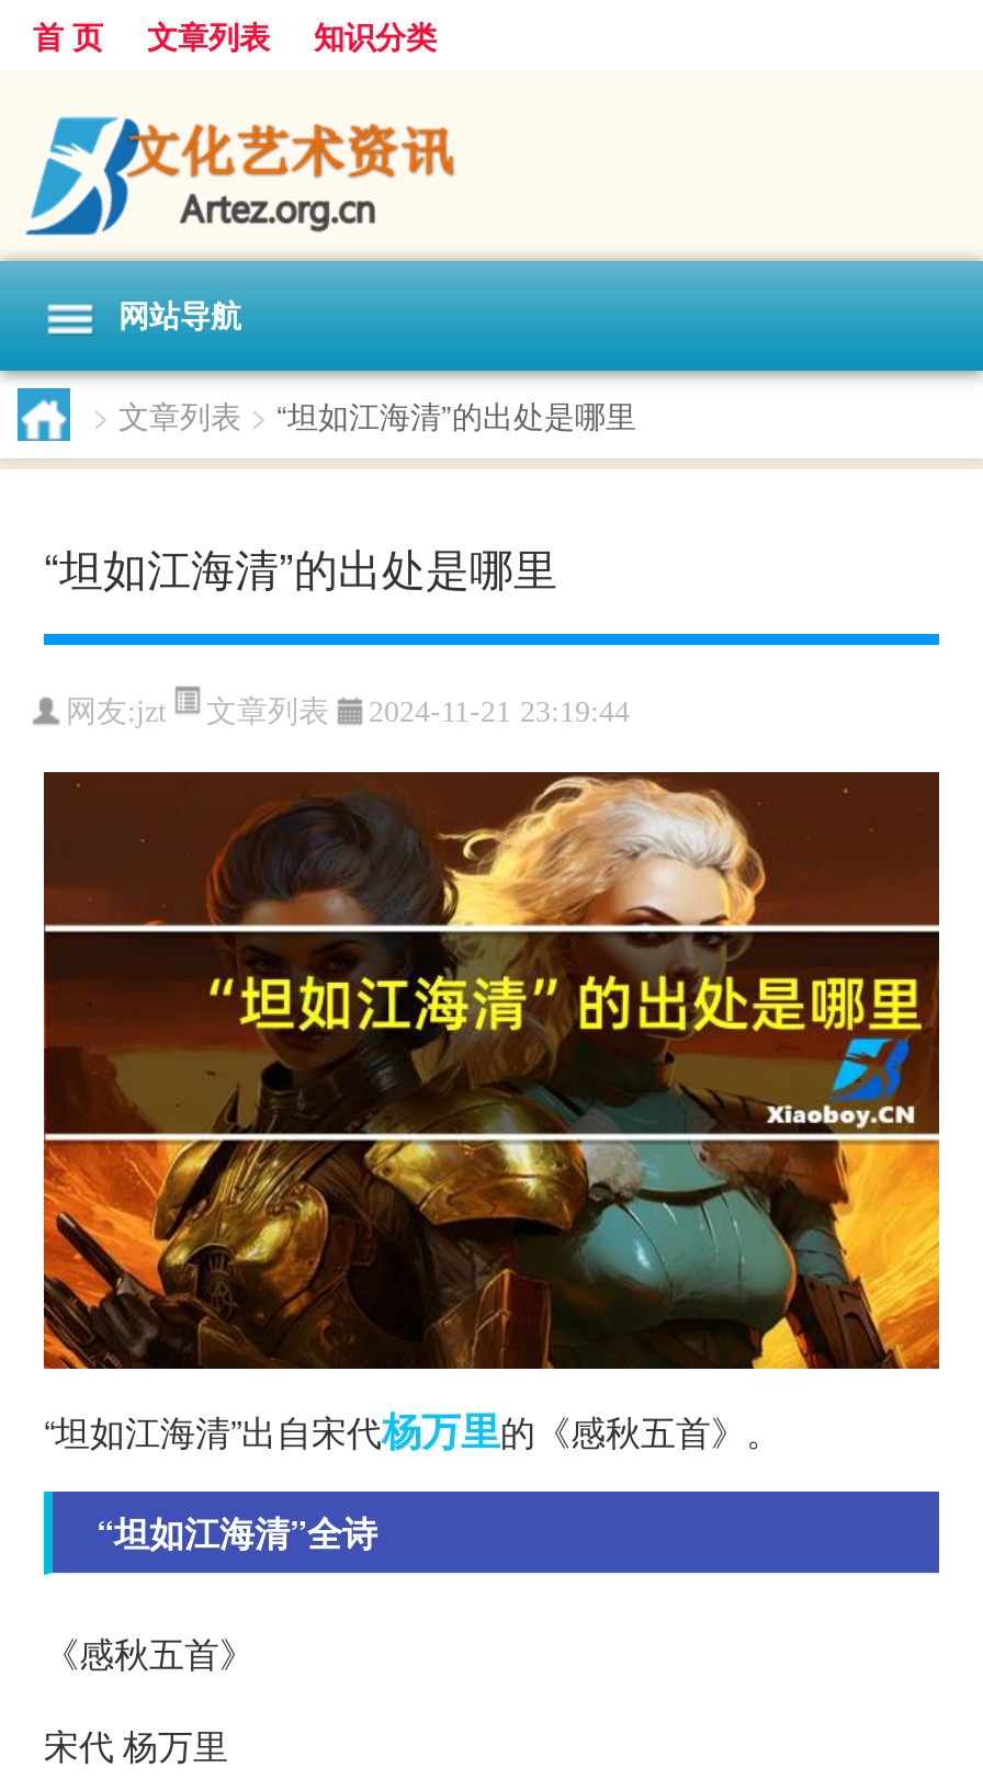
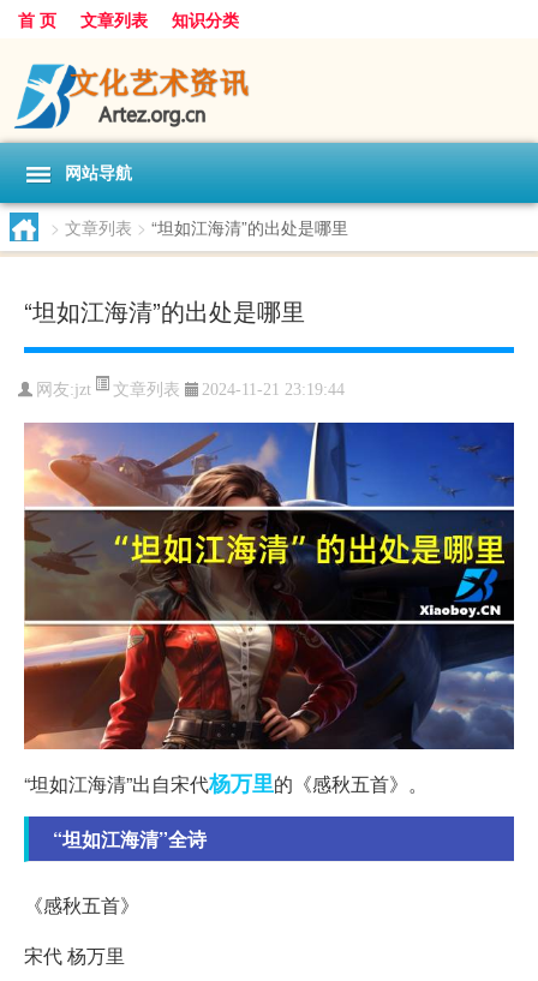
[42,770,941,1371] [image] -> [24,421,515,750] [image]

